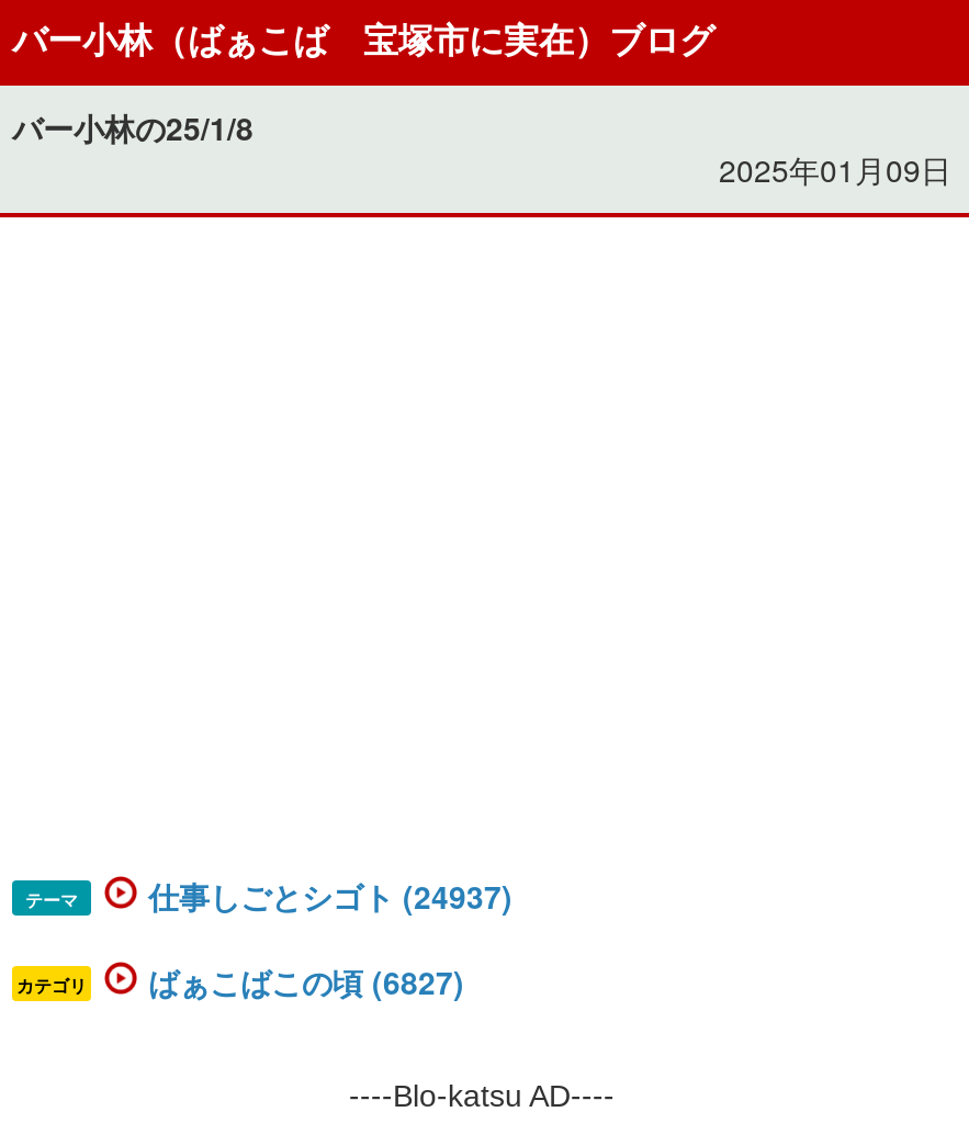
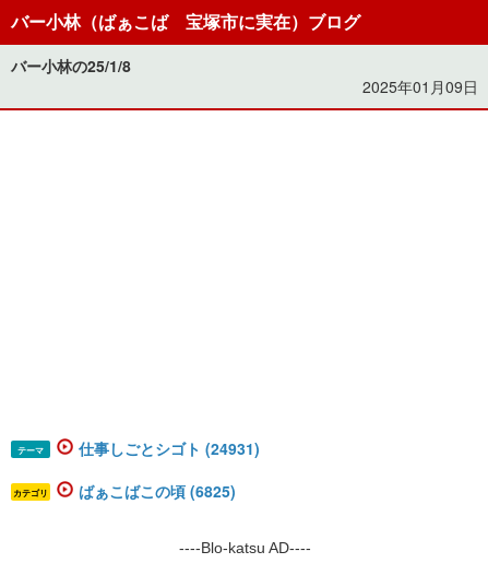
[148,873,512,917] 仕事しごとシゴト (24937) -> [79,437,260,459] 仕事しごとシゴト (24931)
[148,959,464,1003] ばぁこばこの頃 (6827) -> [79,480,236,502] ばぁこばこの頃 (6825)

